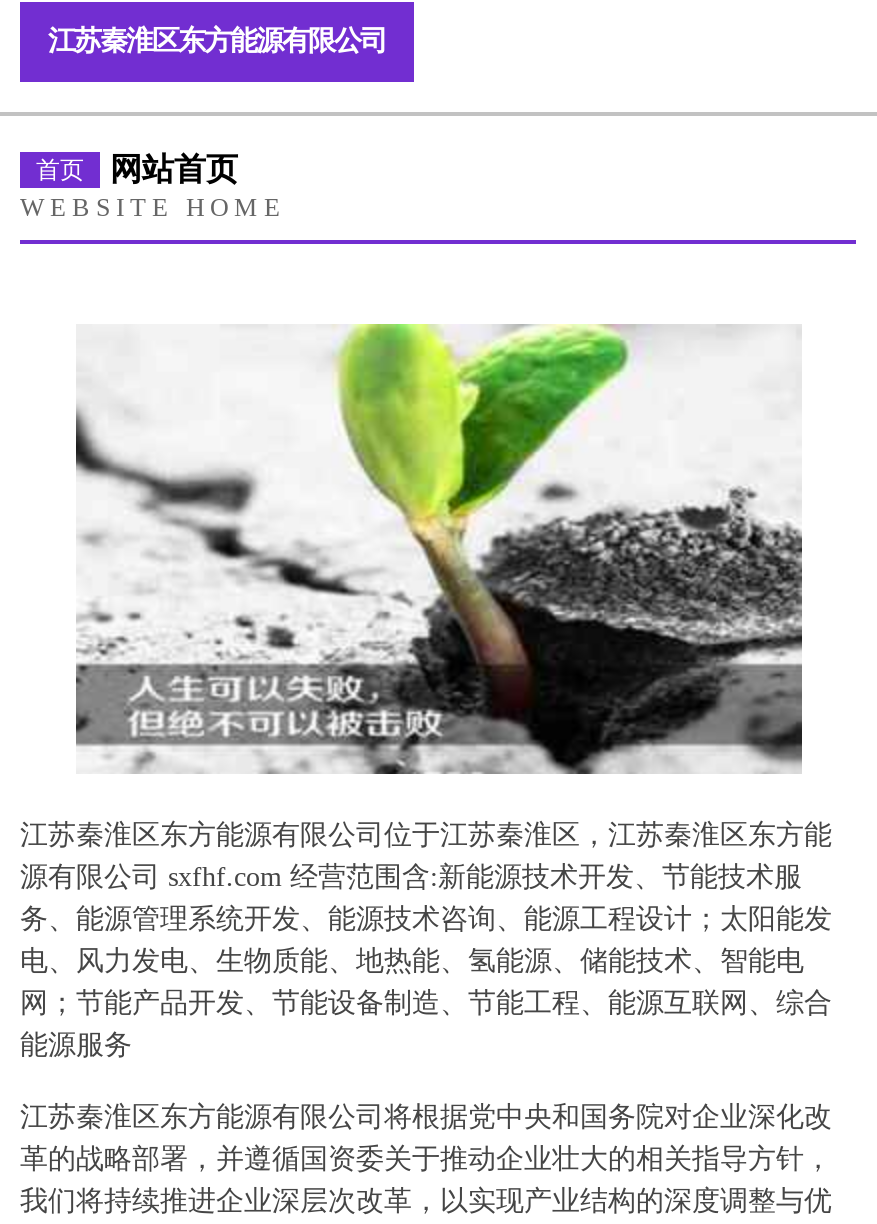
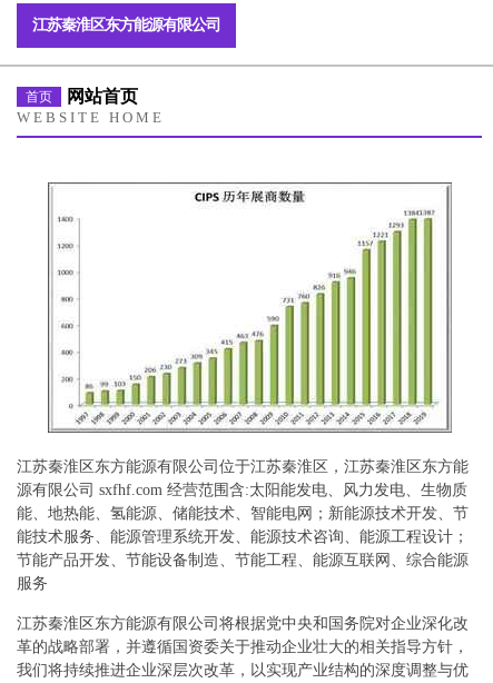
[76,322,802,774] [image] -> [47,181,452,434] [image]
[20,862,832,1060] 源有限公司 sxfhf.com 经营范围含:新能源技术开发、节能技术服 | 务、能源管理系统开发、能源技术咨询、能源工程设计；太阳能发 | 电、风力发电、生物质能、地热能、氢能源、储能技术、智能电 | 网；节能产品开发、节能设备制造、节能工程、能源互联网、综合 | 能源服务 -> [17,482,469,592] 源有限公司 sxfhf.com 经营范围含:太阳能发电、风力发电、生物质 | 能、地热能、氢能源、储能技术、智能电网；新能源技术开发、节 | 能技术服务、能源管理系统开发、能源技术咨询、能源工程设计； | 节能产品开发、节能设备制造、节能工程、能源互联网、综合能源 | 服务

